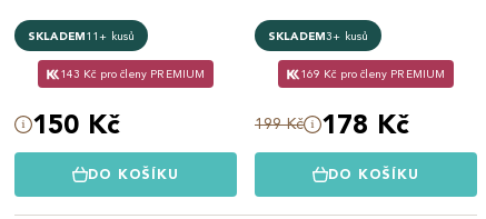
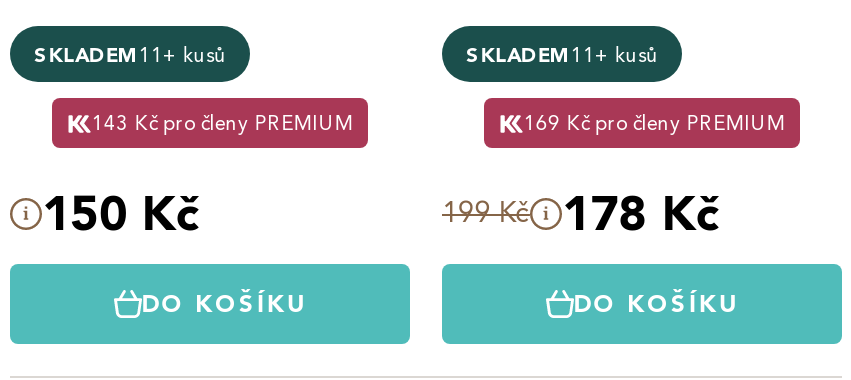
[268,28,368,43] SKLADEM 3+ kusů -> [466,41,659,67] SKLADEM 11+ kusů

